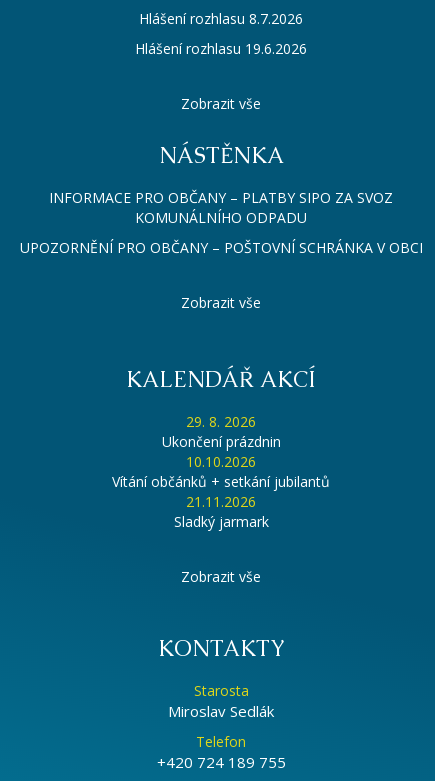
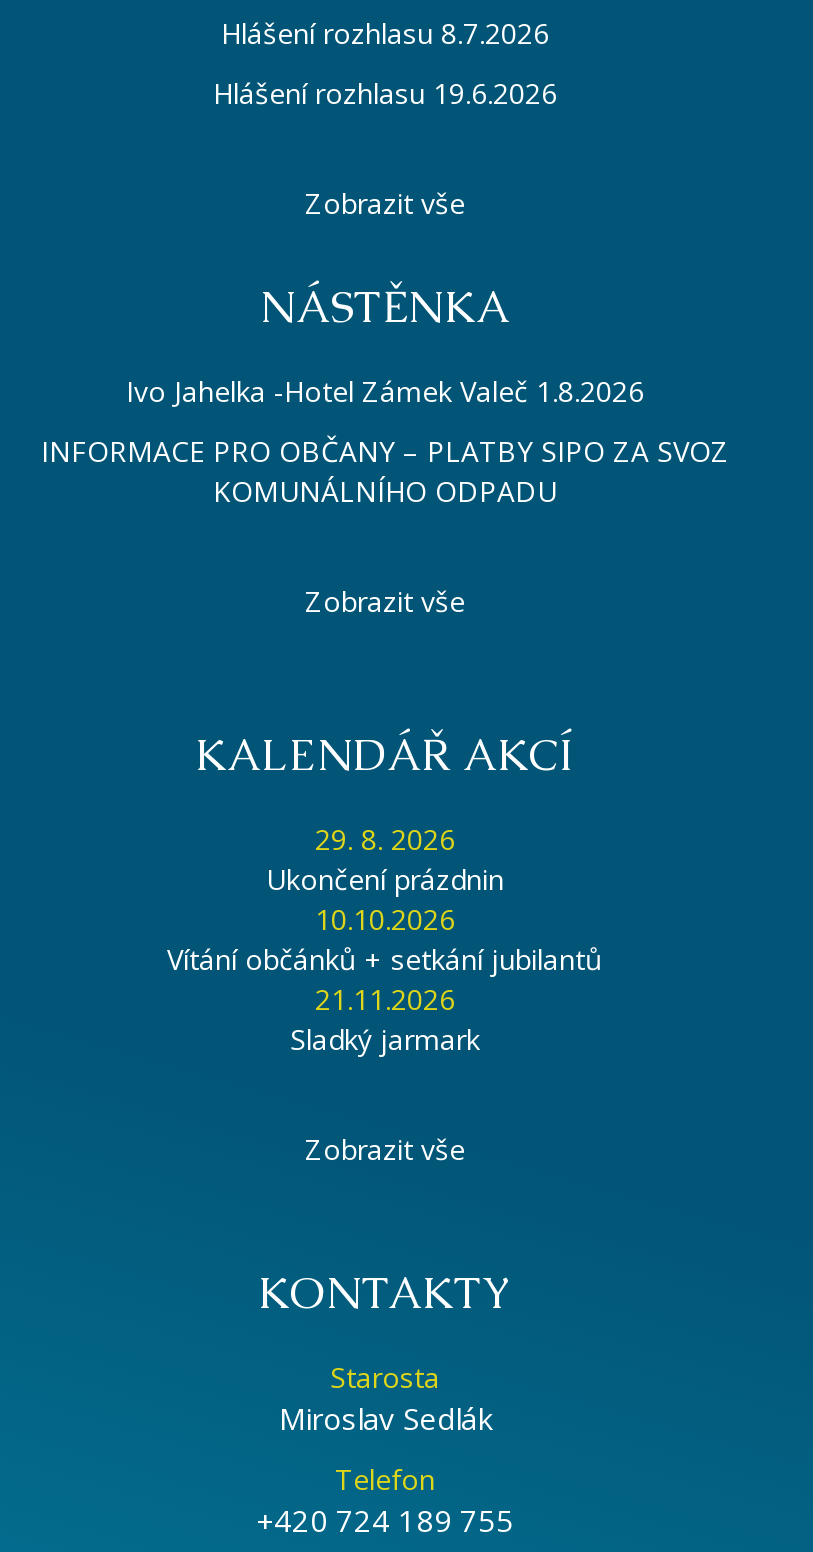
none -> [126,372,644,410] Ivo Jahelka -Hotel Zámek Valeč 1.8.2026
moved [49,188,393,227] -> [41,432,729,510]: INFORMACE PRO OBČANY – PLATBY SIPO ZA SVOZ | KOMUNÁLNÍHO ODPADU
[19,238,422,257] UPOZORNĚNÍ PRO OBČANY – POŠTOVNÍ SCHRÁNKA V OBCI -> none

